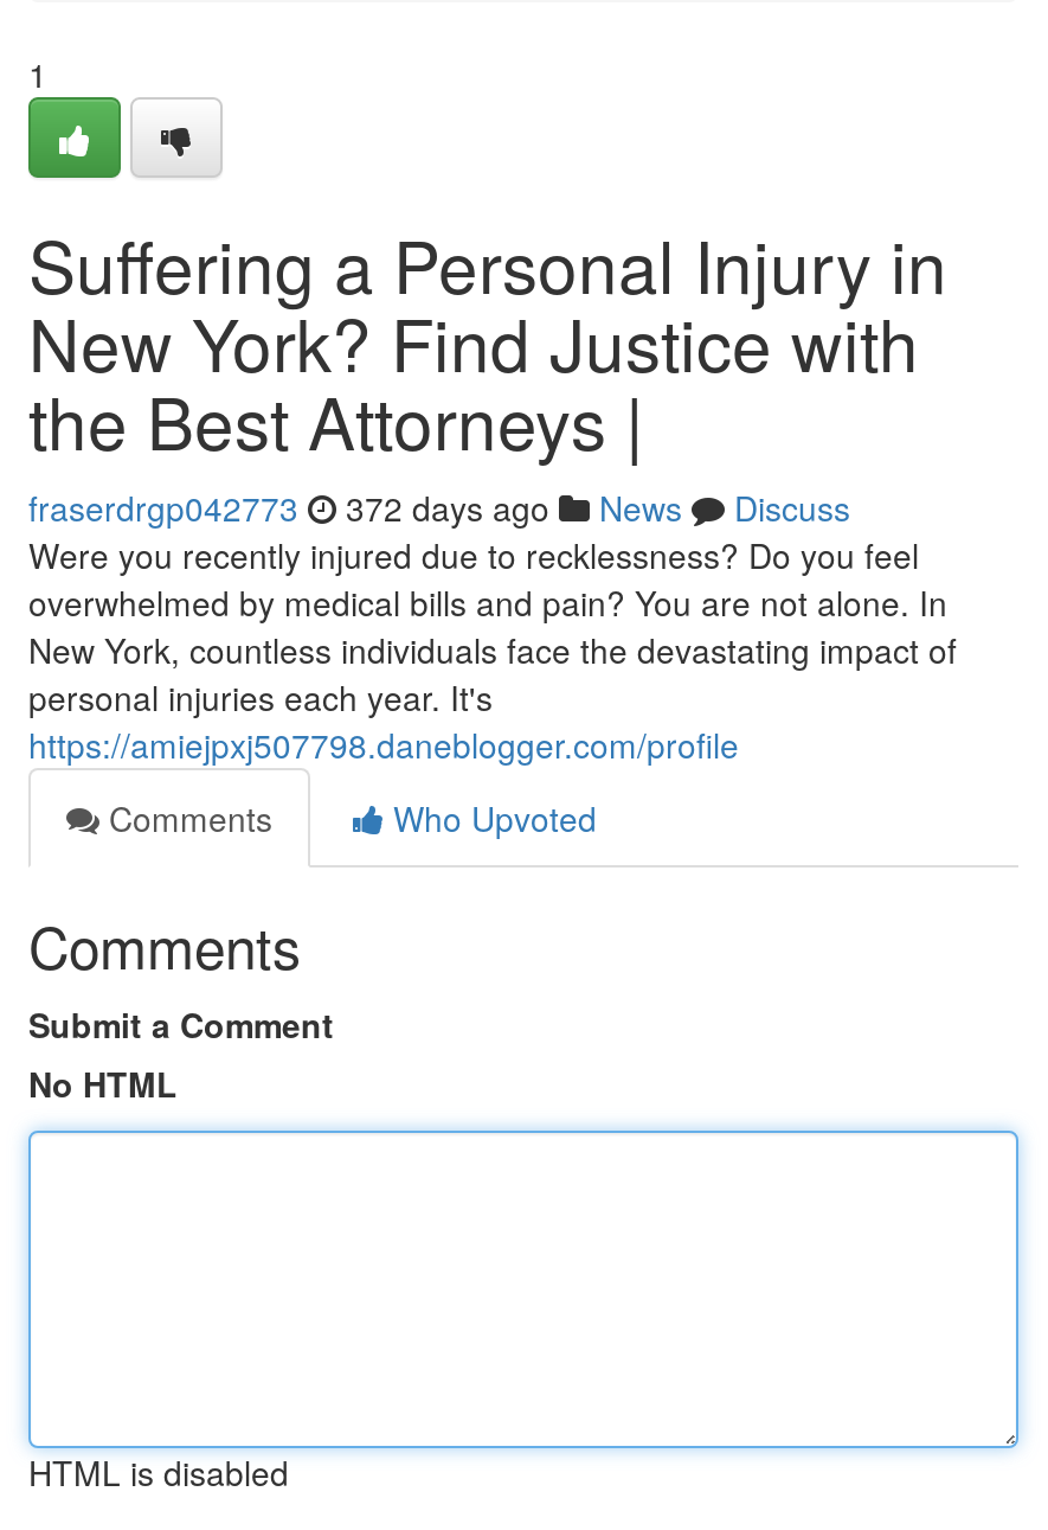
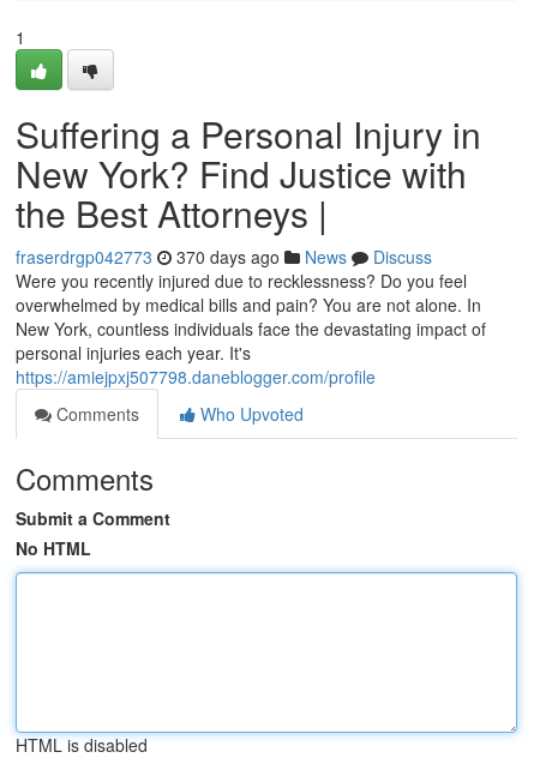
[28,484,850,531] fraserdrgp042773 372 days ago News Discuss -> [16,245,432,269] fraserdrgp042773 370 days ago News Discuss

